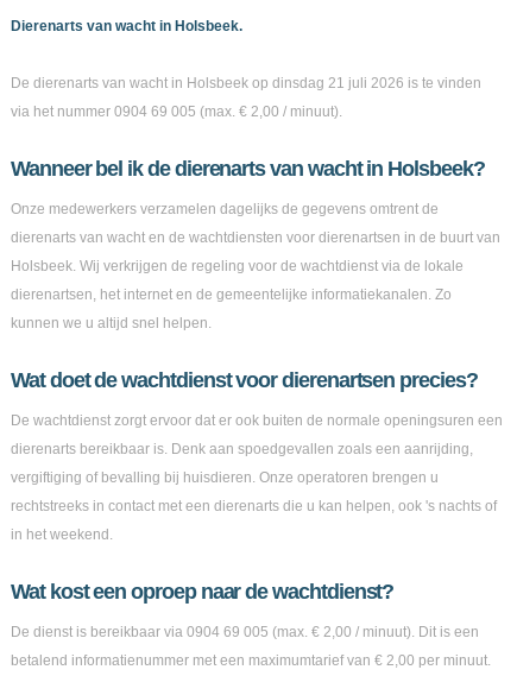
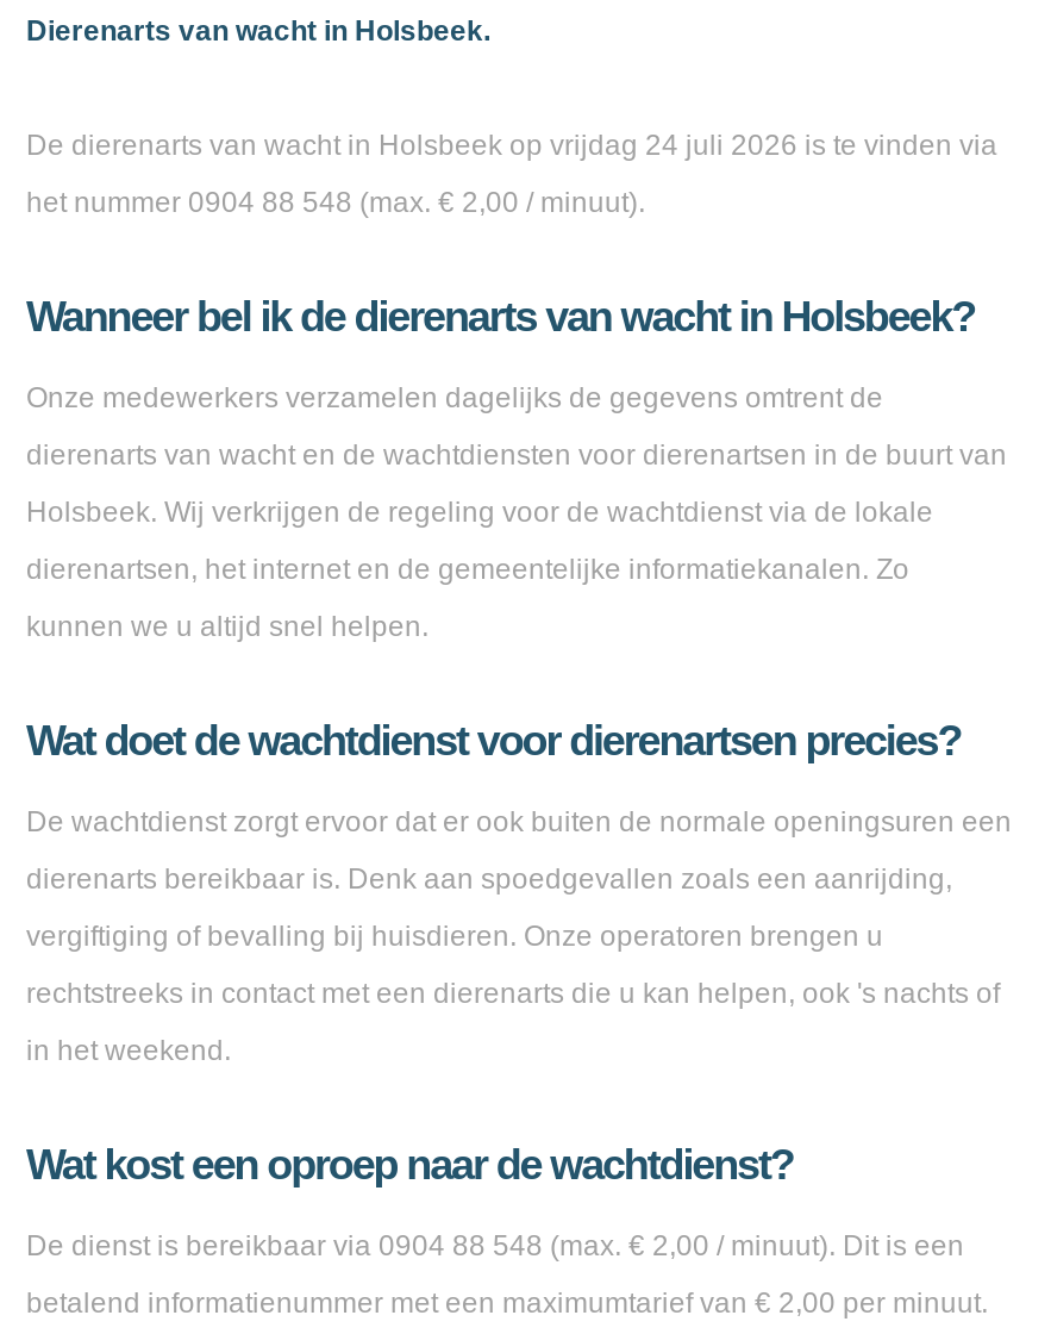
[11,75,481,91] De dierenarts van wacht in Holsbeek op dinsdag 21 juli 2026 is te vinden -> [26,129,997,162] De dierenarts van wacht in Holsbeek op vrijdag 24 juli 2026 is te vinden via
[11,103,342,120] via het nummer 0904 69 005 (max. € 2,00 / minuut). -> [26,186,645,219] het nummer 0904 88 548 (max. € 2,00 / minuut).
[11,624,479,640] De dienst is bereikbaar via 0904 69 005 (max. € 2,00 / minuut). Dit is een -> [26,1229,964,1263] De dienst is bereikbaar via 0904 88 548 (max. € 2,00 / minuut). Dit is een

